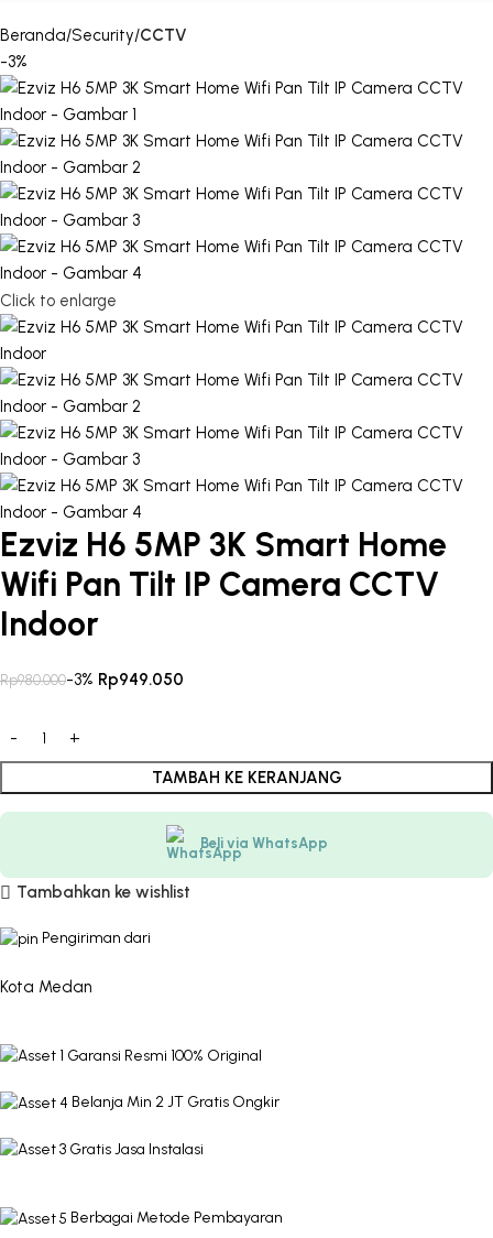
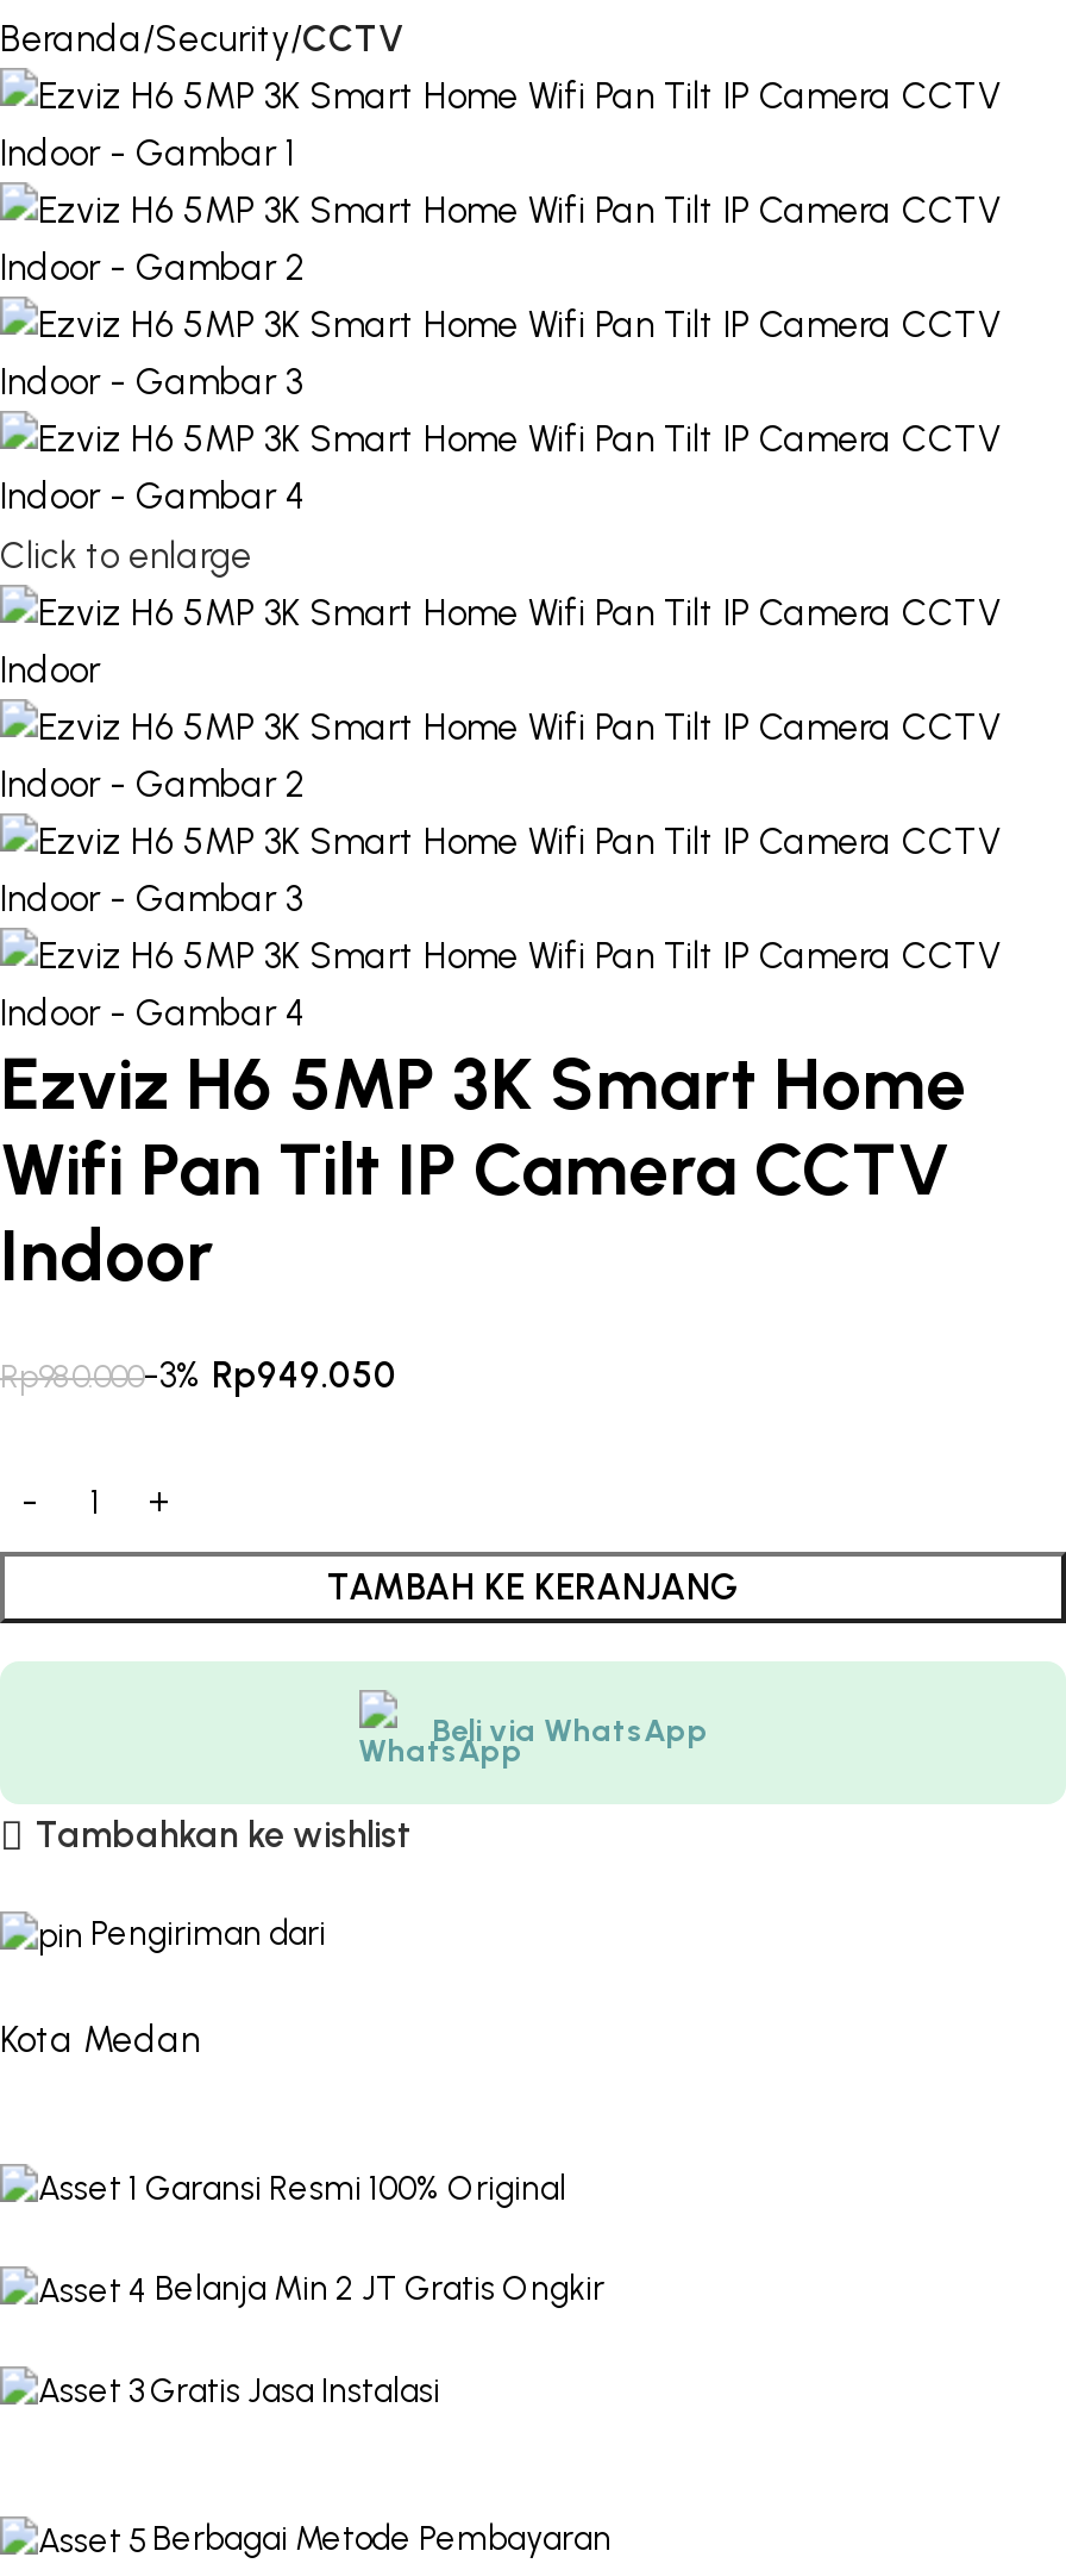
[0,52,28,72] -3% -> none

